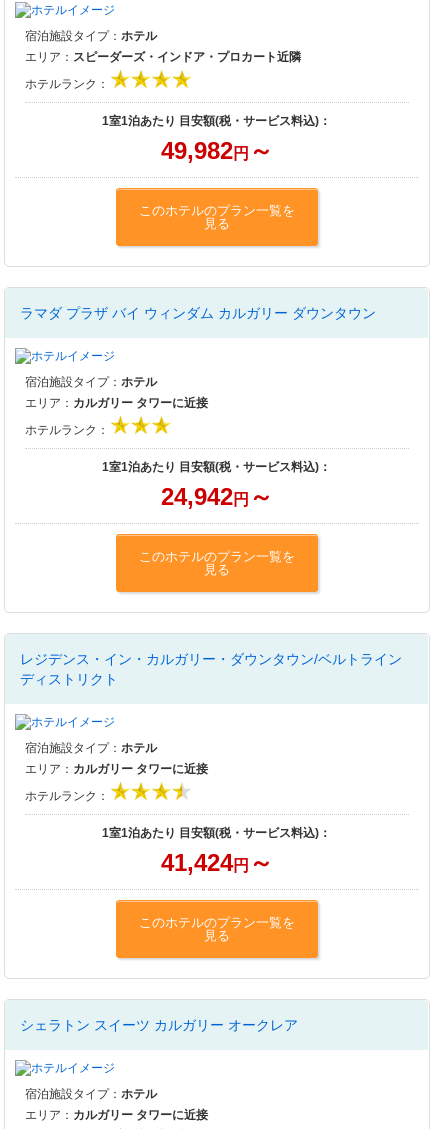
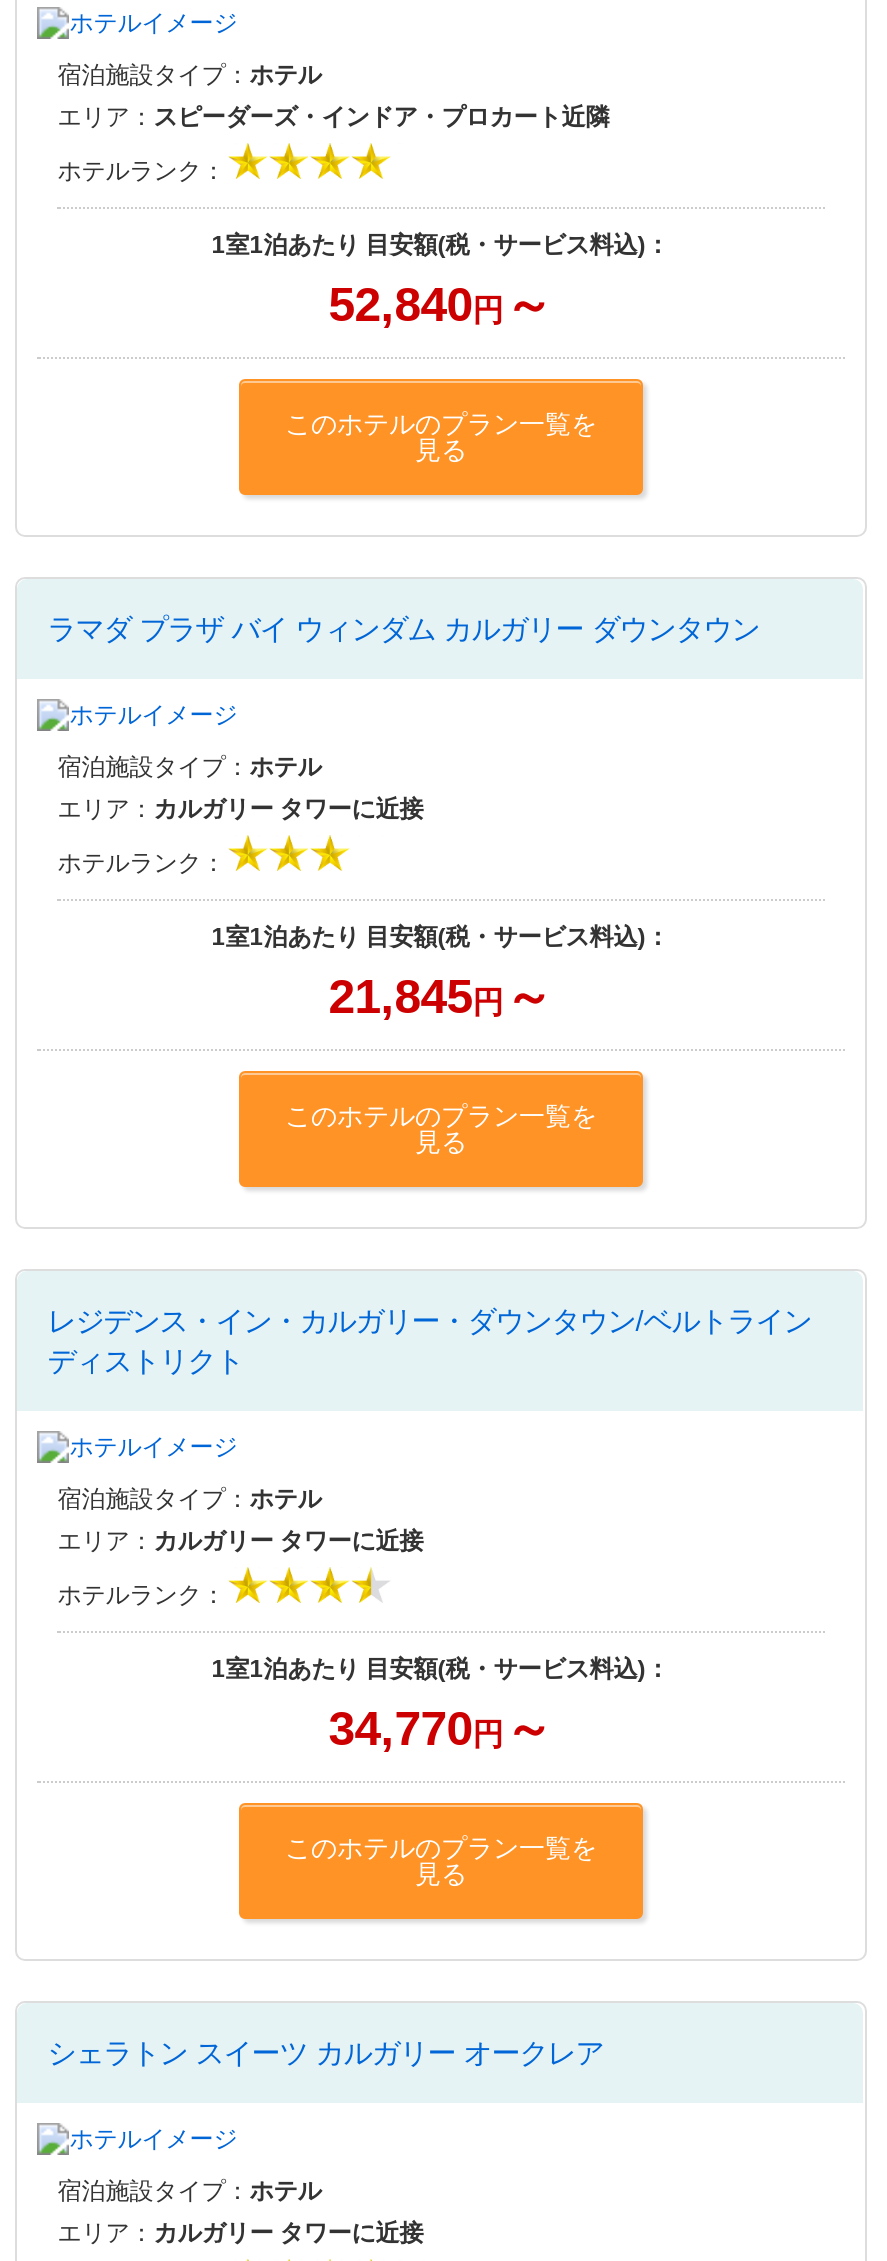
[161,137,273,164] 49,982円～ -> [328,277,552,331] 52,840円～
[161,483,273,510] 24,942円～ -> [328,969,552,1023] 21,845円～
[161,849,273,876] 41,424円～ -> [328,1701,552,1755] 34,770円～

